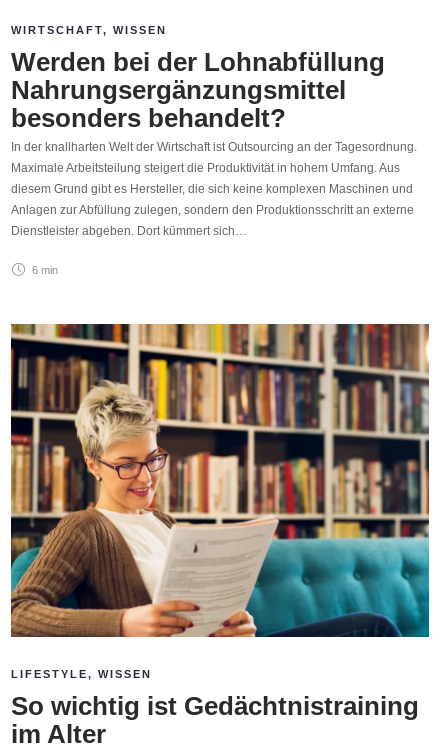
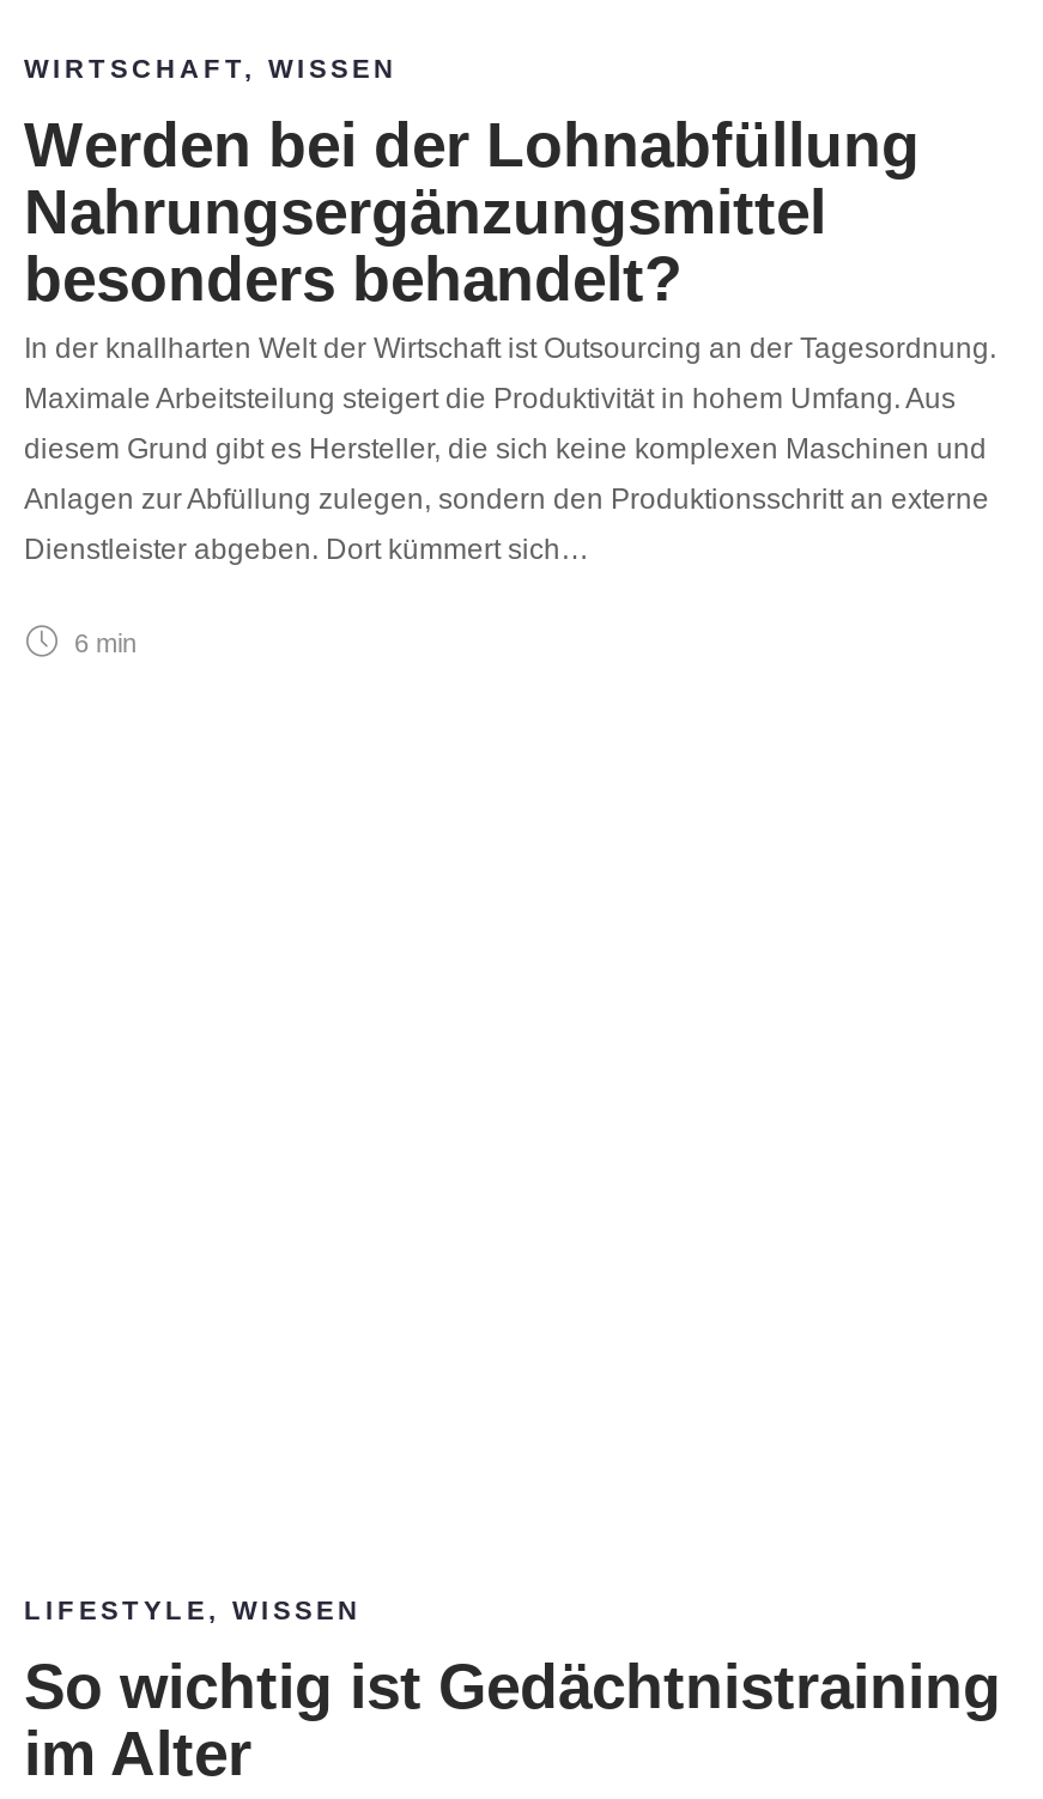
[10,323,430,638] [image] -> none

